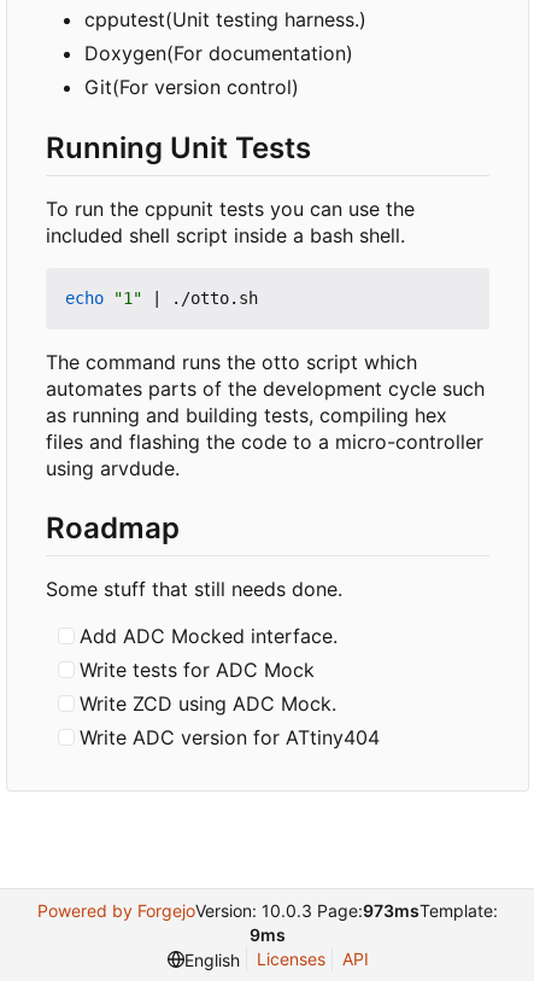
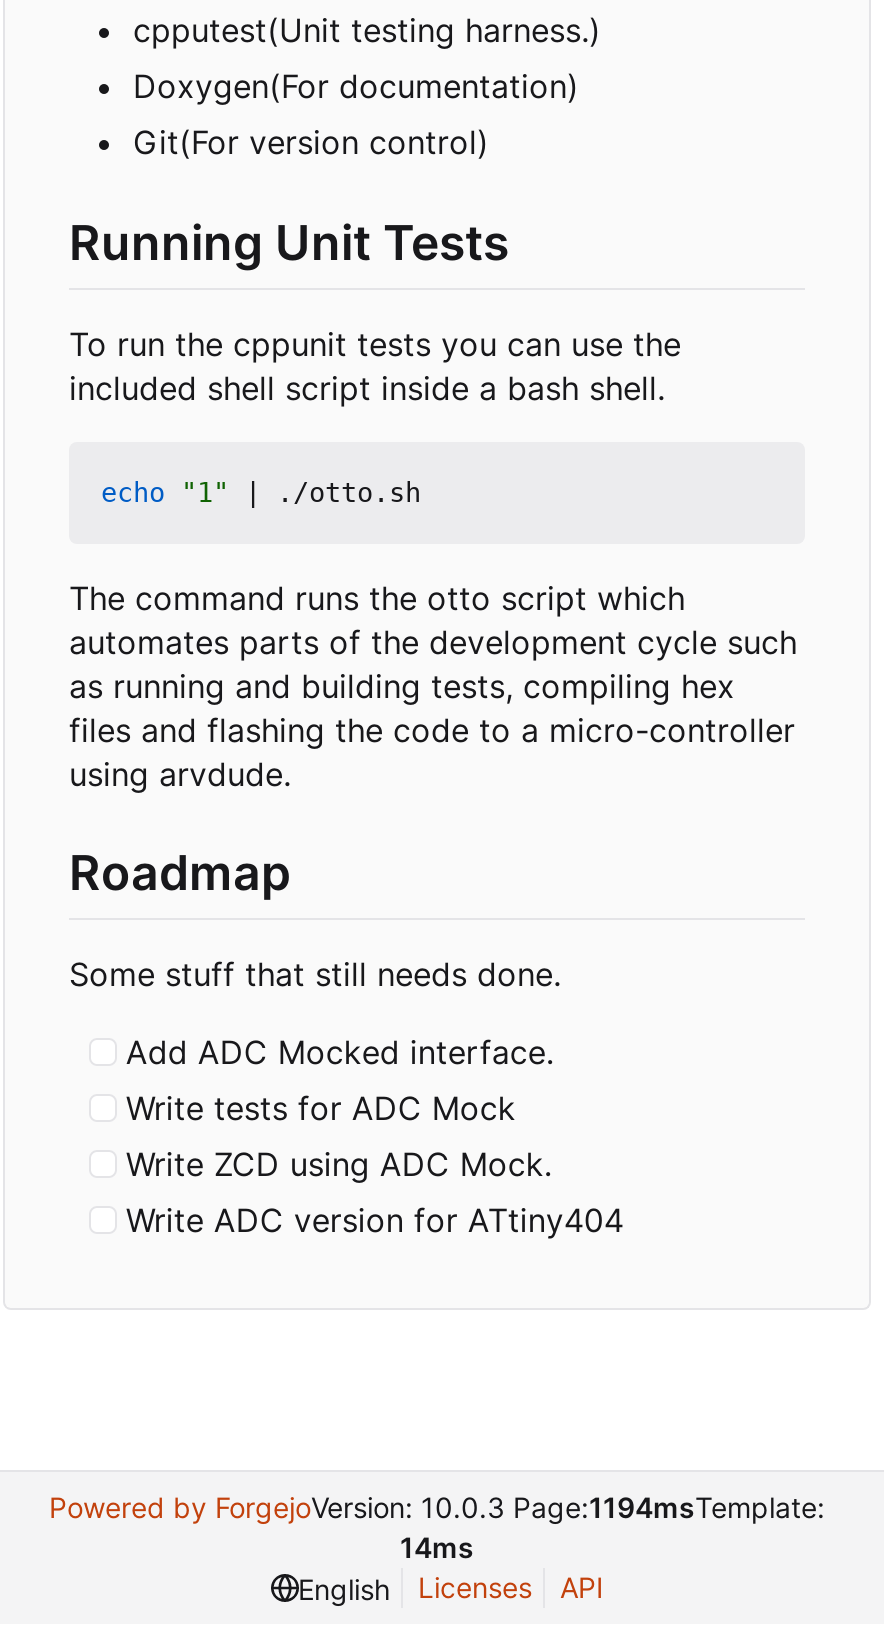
[37,900,498,945] Powered by ForgejoVersion: 10.0.3 Page:973msTemplate: | 9ms -> [49,1490,825,1564] Powered by ForgejoVersion: 10.0.3 Page:1194msTemplate: | 14ms

